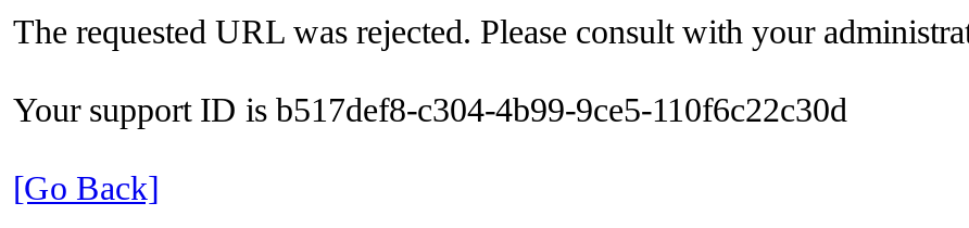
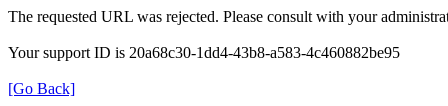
[13,91,847,128] Your support ID is b517def8-c304-4b99-9ce5-110f6c22c30d -> [8,44,400,61] Your support ID is 20a68c30-1dd4-43b8-a583-4c460882be95

